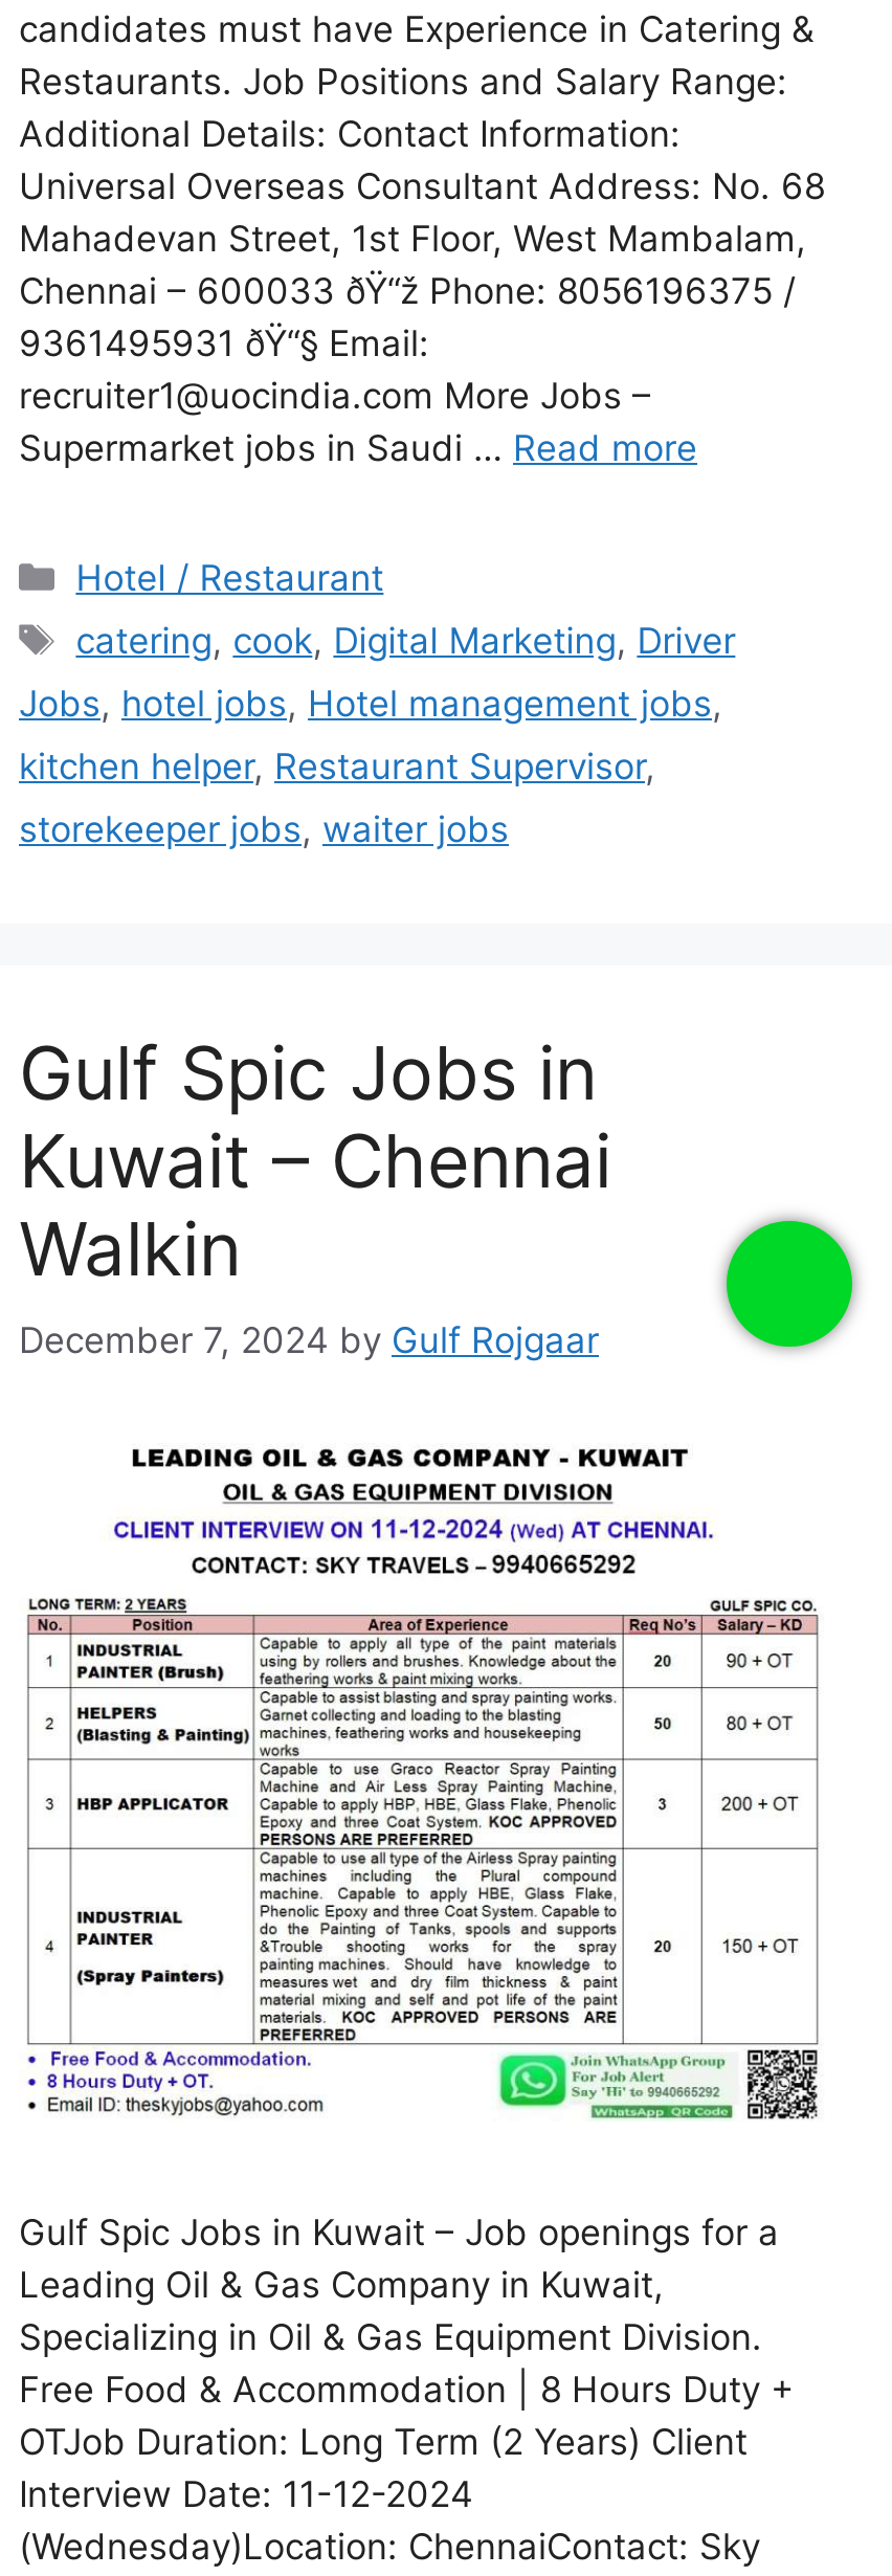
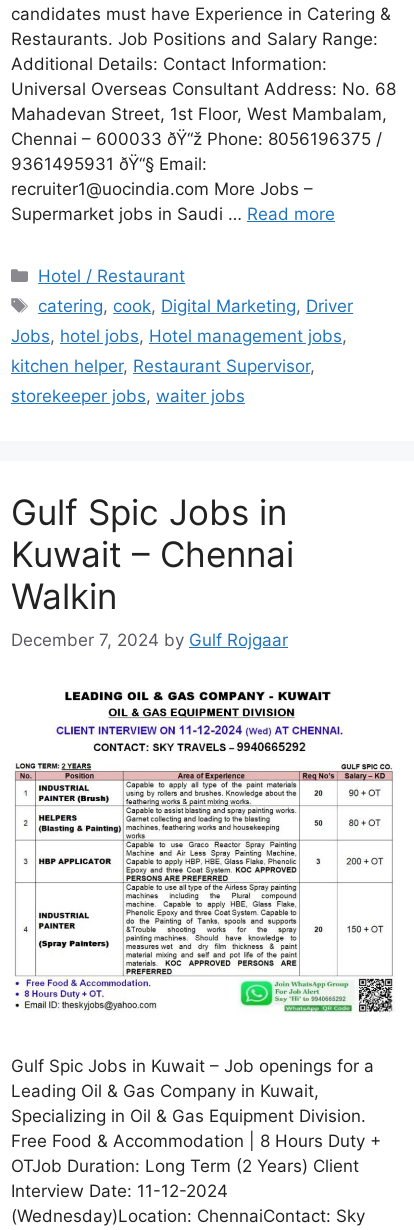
[720,1215,858,1355] [image] -> none

